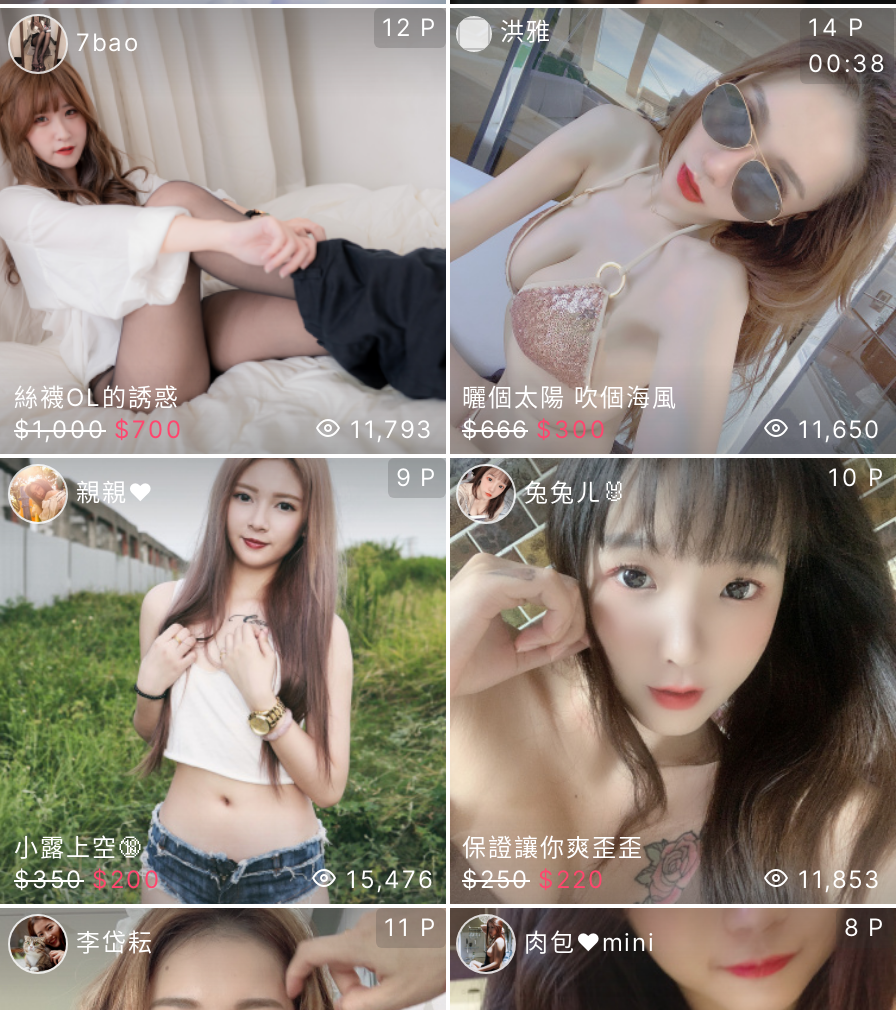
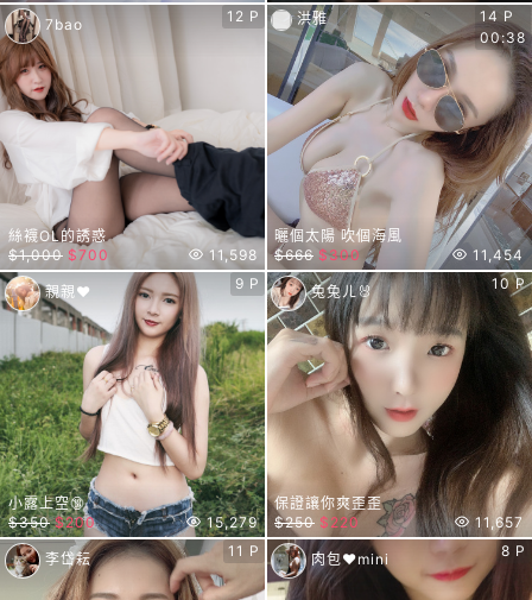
[350,414,434,444] 11,793 -> [209,246,258,264] 11,598
[798,414,882,444] 11,650 -> [473,246,524,264] 11,454
[346,864,434,894] 15,476 -> [207,513,258,531] 15,279
[798,864,882,894] 11,853 -> [475,513,524,531] 11,657

